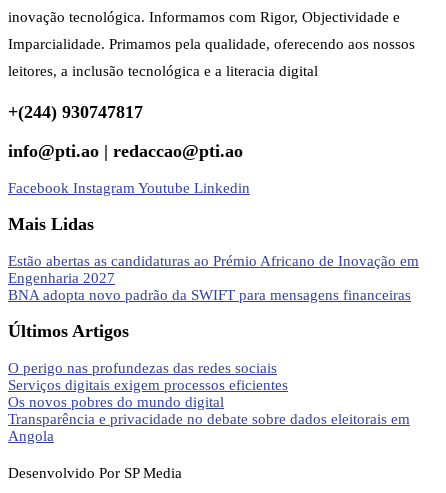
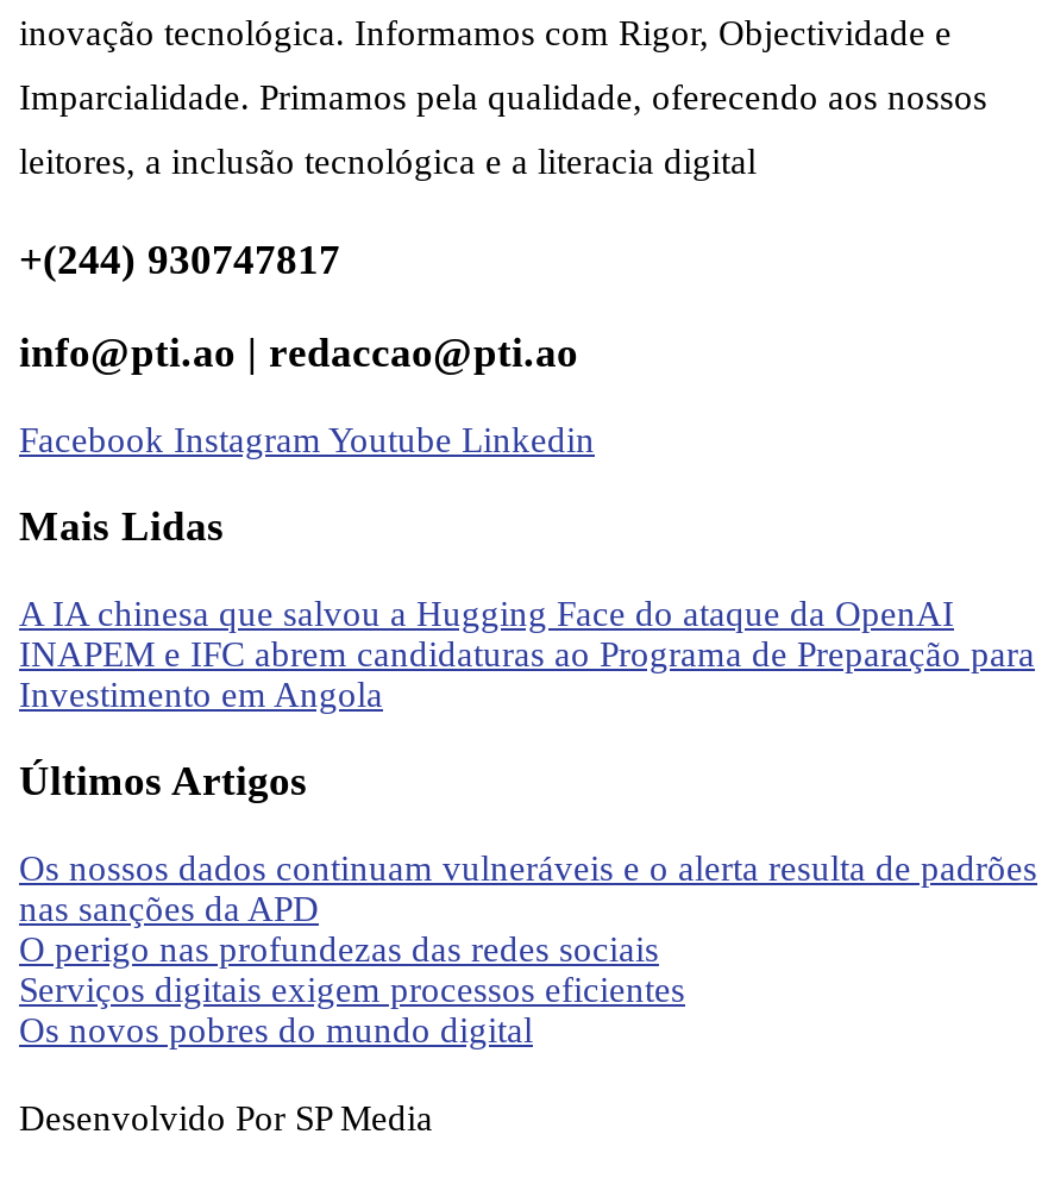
[8,253,419,303] Estão abertas as candidaturas ao Prémio Africano de Inovação em | Engenharia 2027 | BNA adopta novo padrão da SWIFT para mensagens financeiras -> [19,594,1035,713] A IA chinesa que salvou a Hugging Face do ataque da OpenAI | INAPEM e IFC abrem candidaturas ao Programa de Preparação para | Investimento em Angola
none -> [19,849,1037,928] Os nossos dados continuam vulneráveis e o alerta resulta de padrões | nas sanções da APD
moved [8,360,288,410] -> [19,930,685,1049]: O perigo nas profundezas das redes sociais | Serviços digitais exigem processos eficientes | Os novos pobres do mundo digital
[8,411,410,444] Transparência e privacidade no debate sobre dados eleitorais em | Angola -> none

